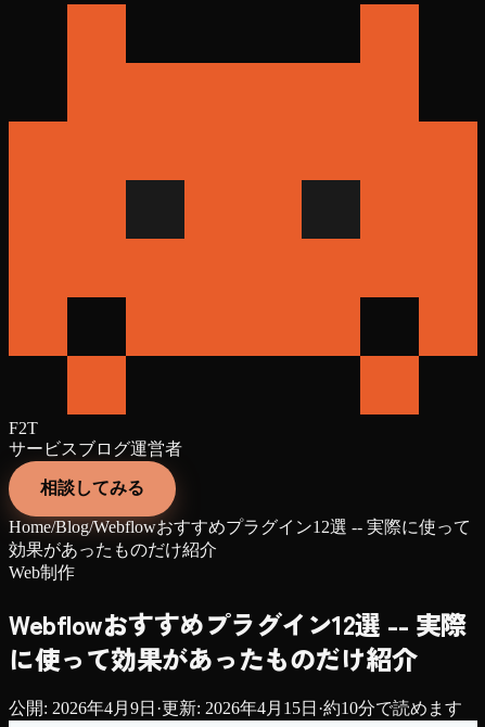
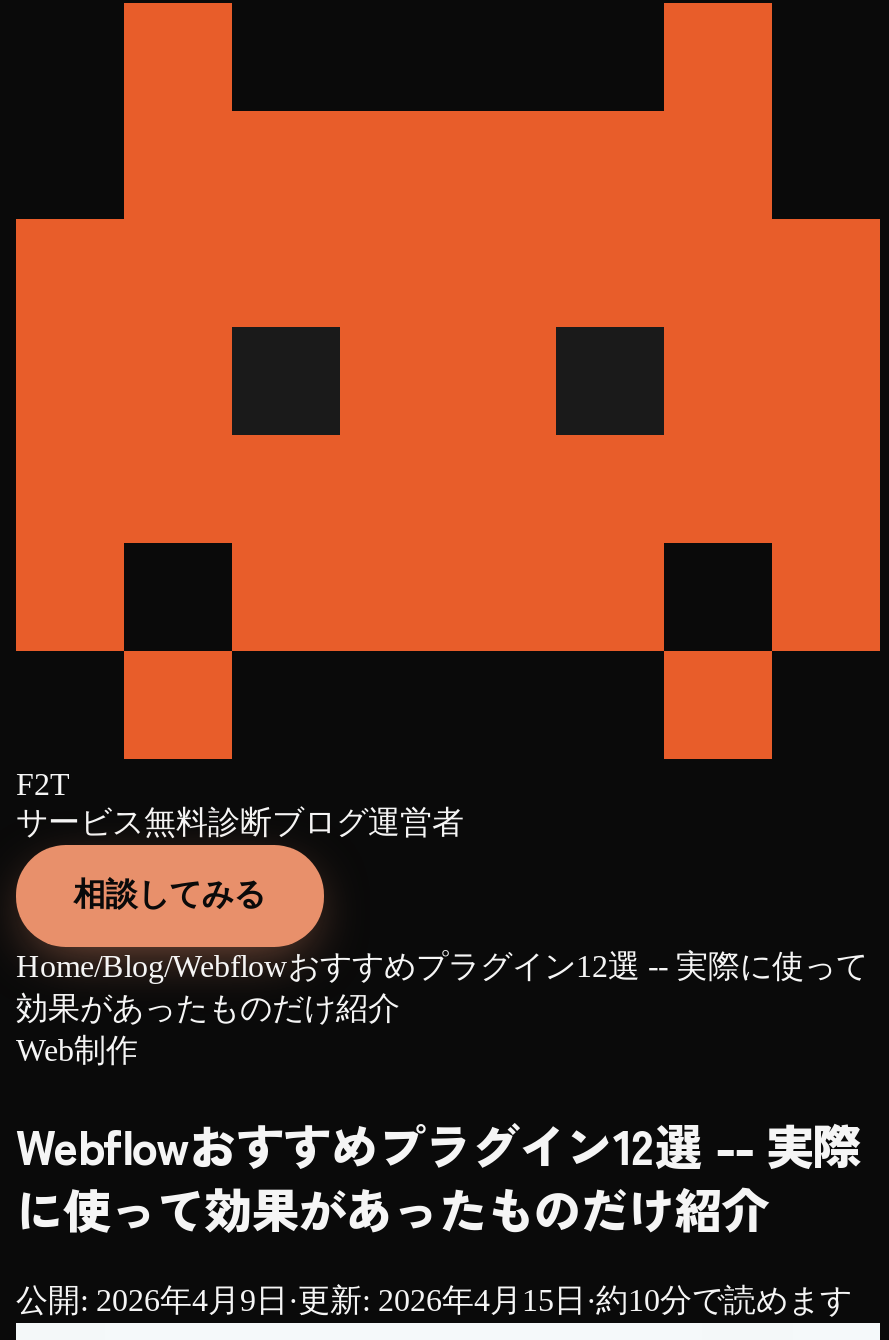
[9,439,182,458] サービスブログ運営者 -> [16,805,464,839] サービス無料診断ブログ運営者

